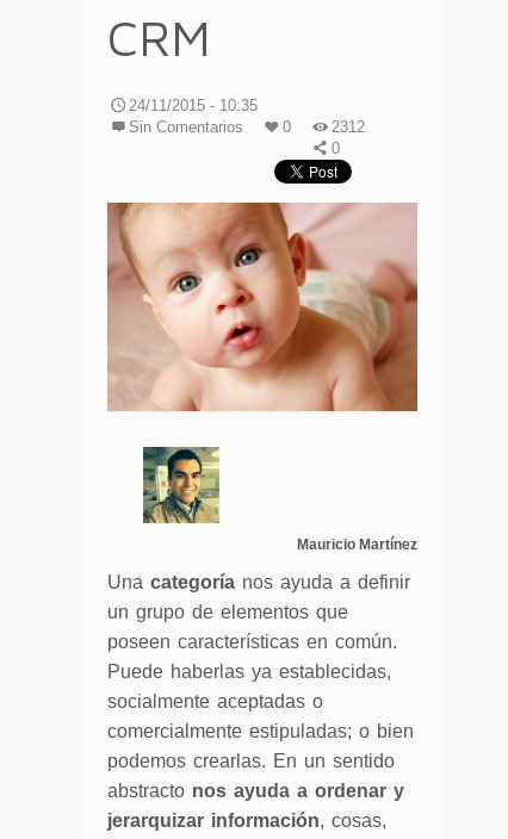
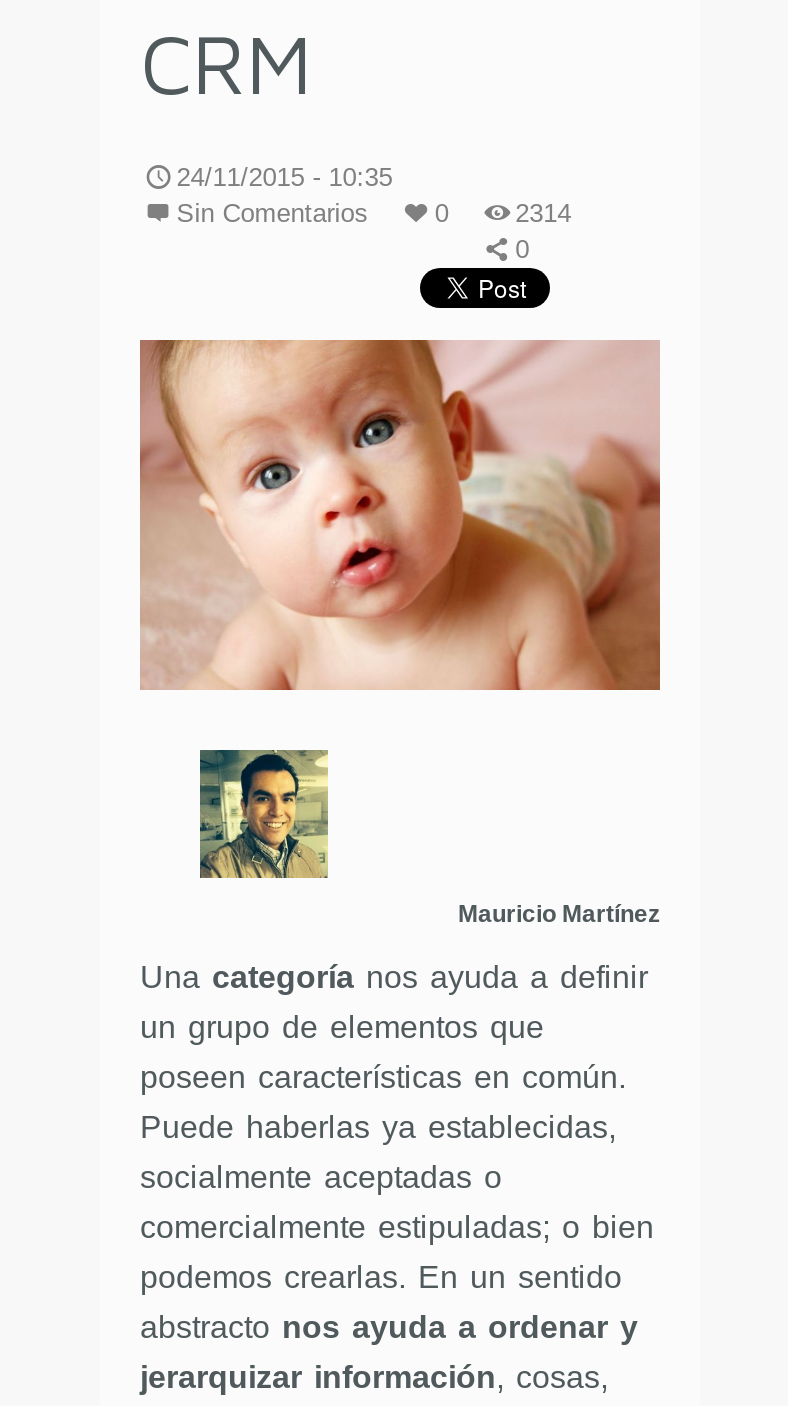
[331,118,364,136] 2312 -> [515,198,571,228] 2314

